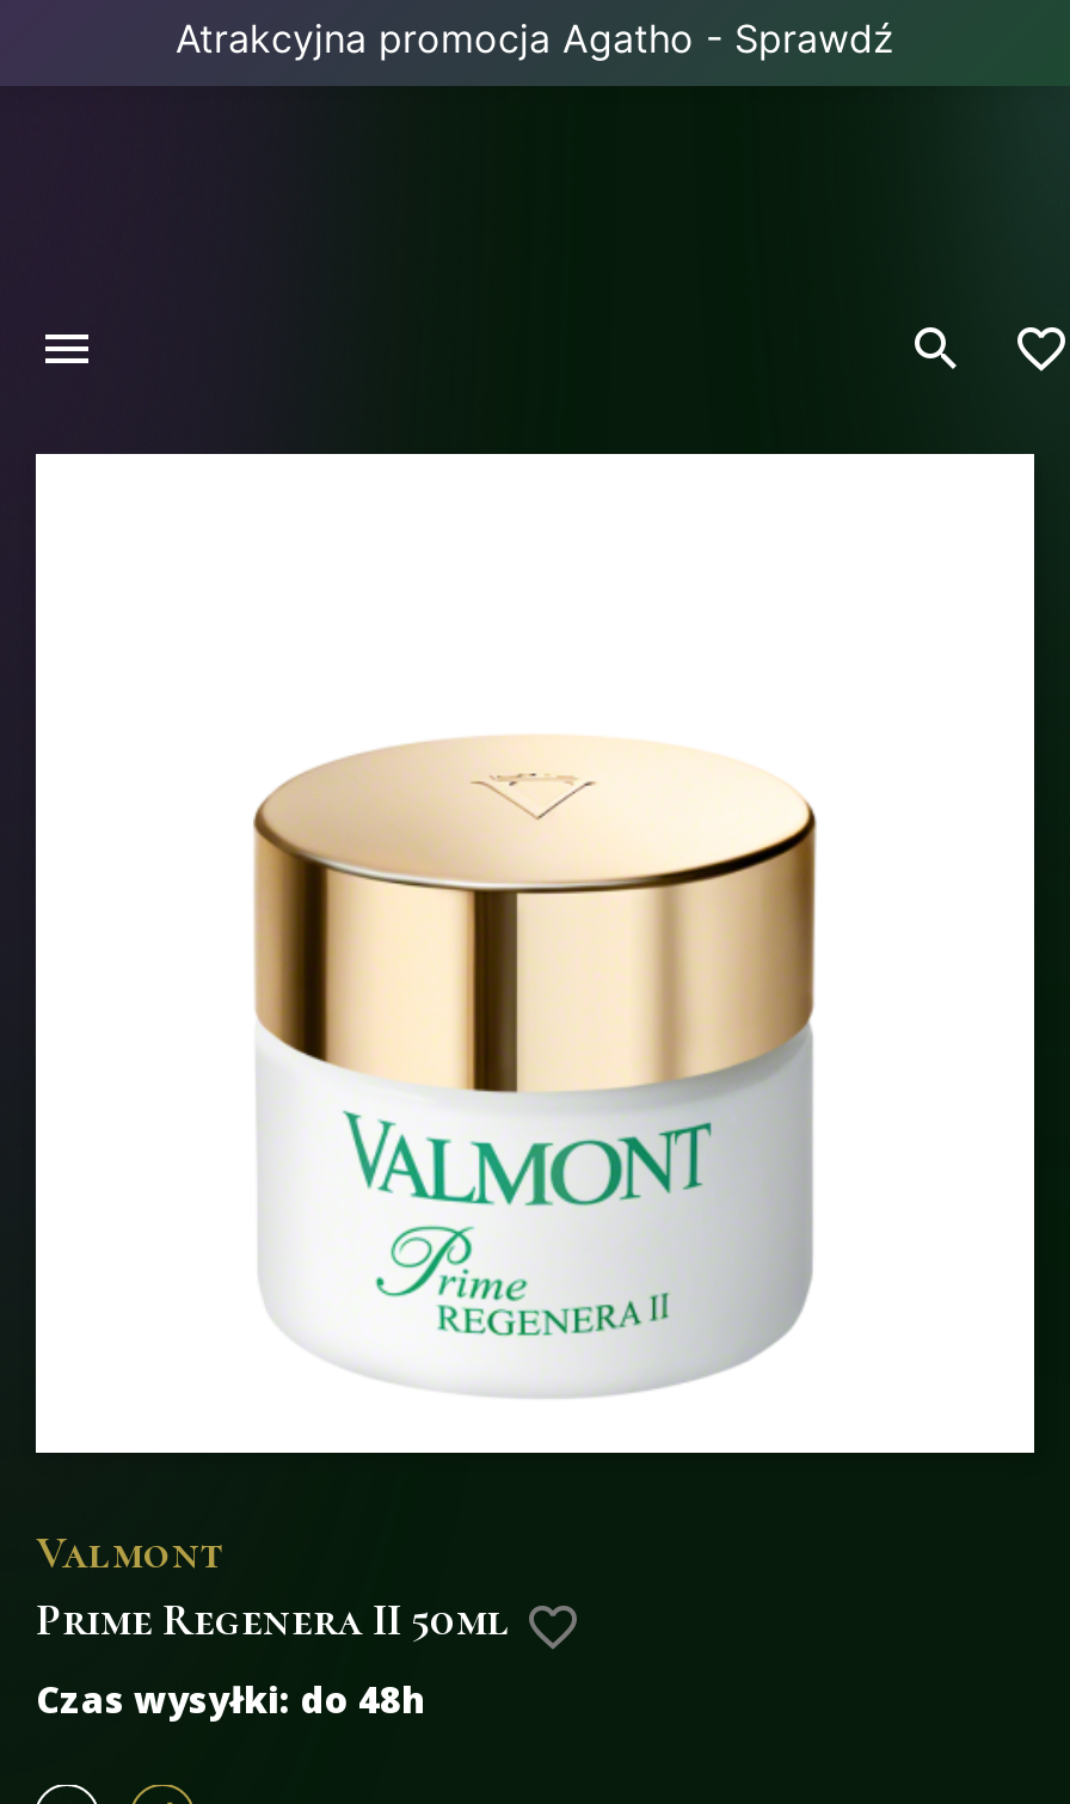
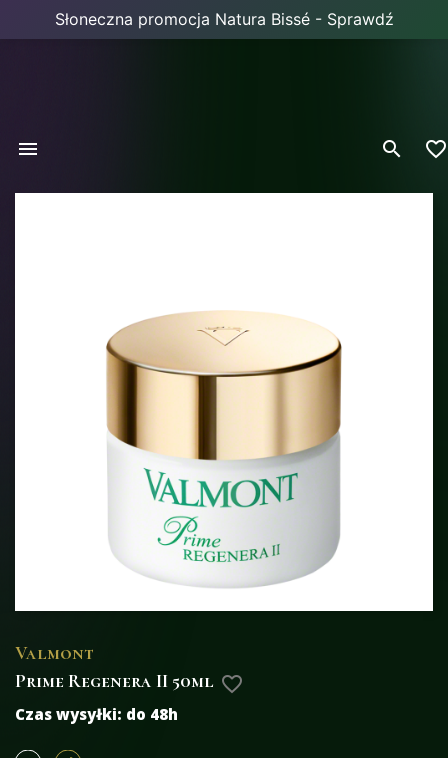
[176,14,894,62] Atrakcyjna promocja Agatho - Sprawdź -> [54,9,393,29] Słoneczna promocja Natura Bissé - Sprawdź

